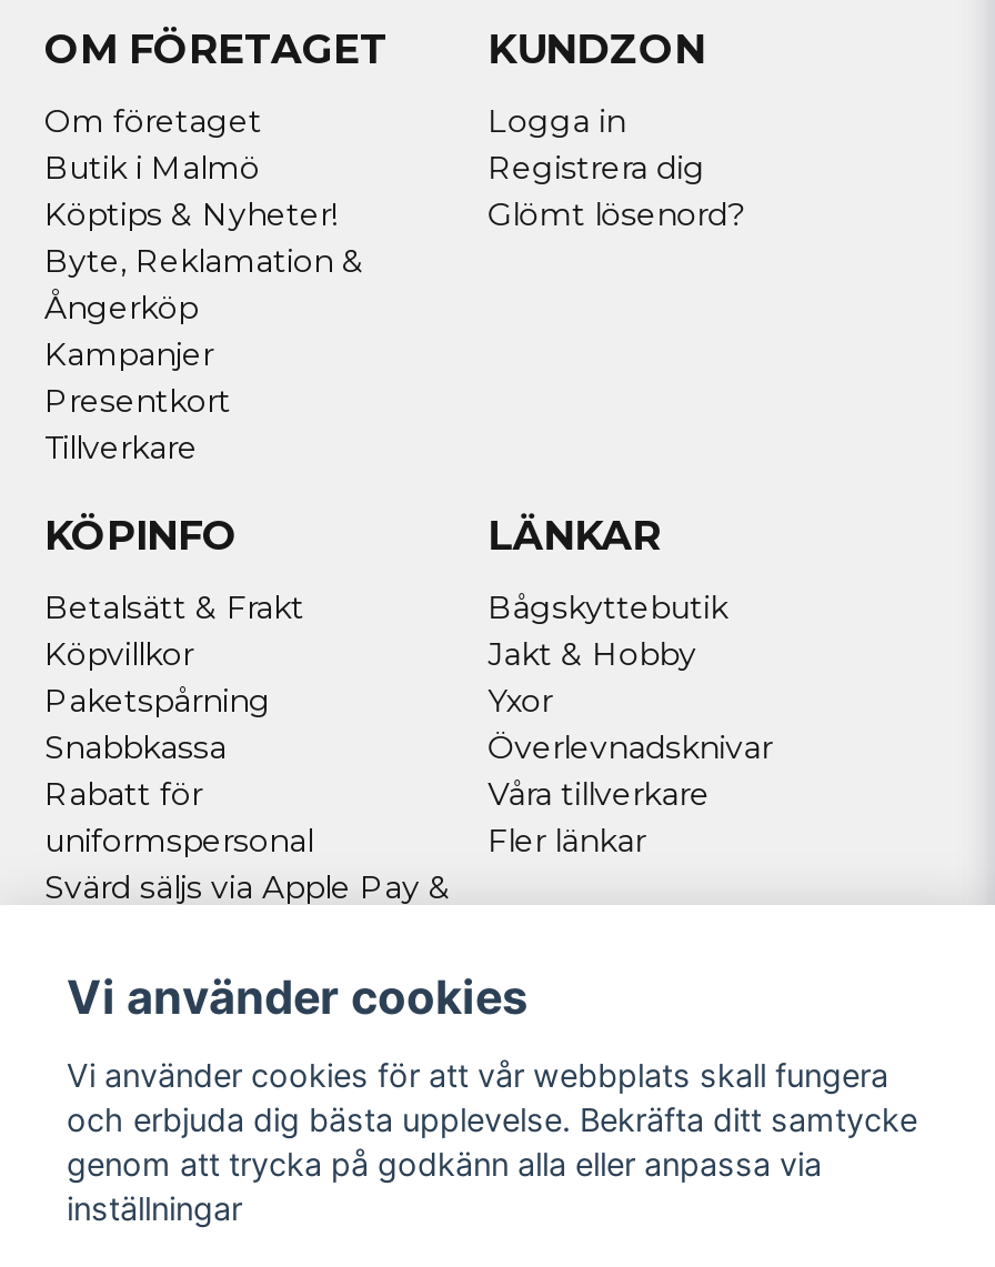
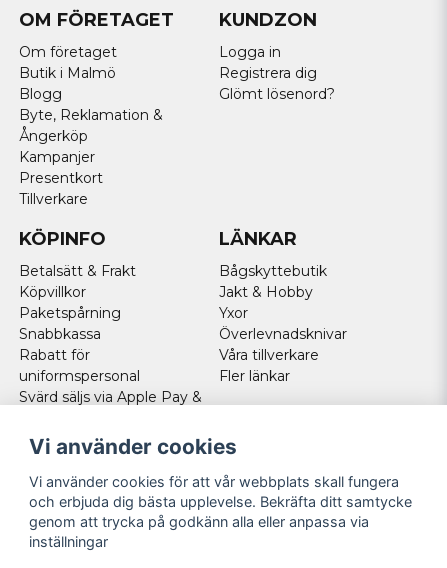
[44,195,338,235] Köptips & Nyheter! -> [19,85,62,103] Blogg

